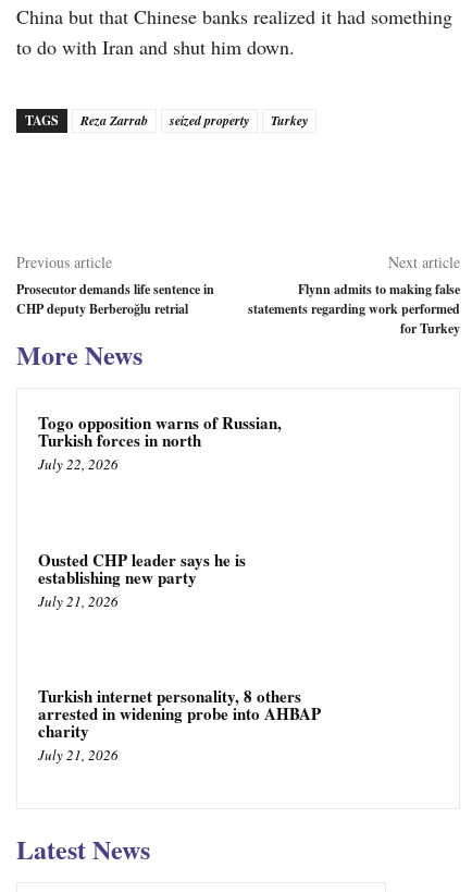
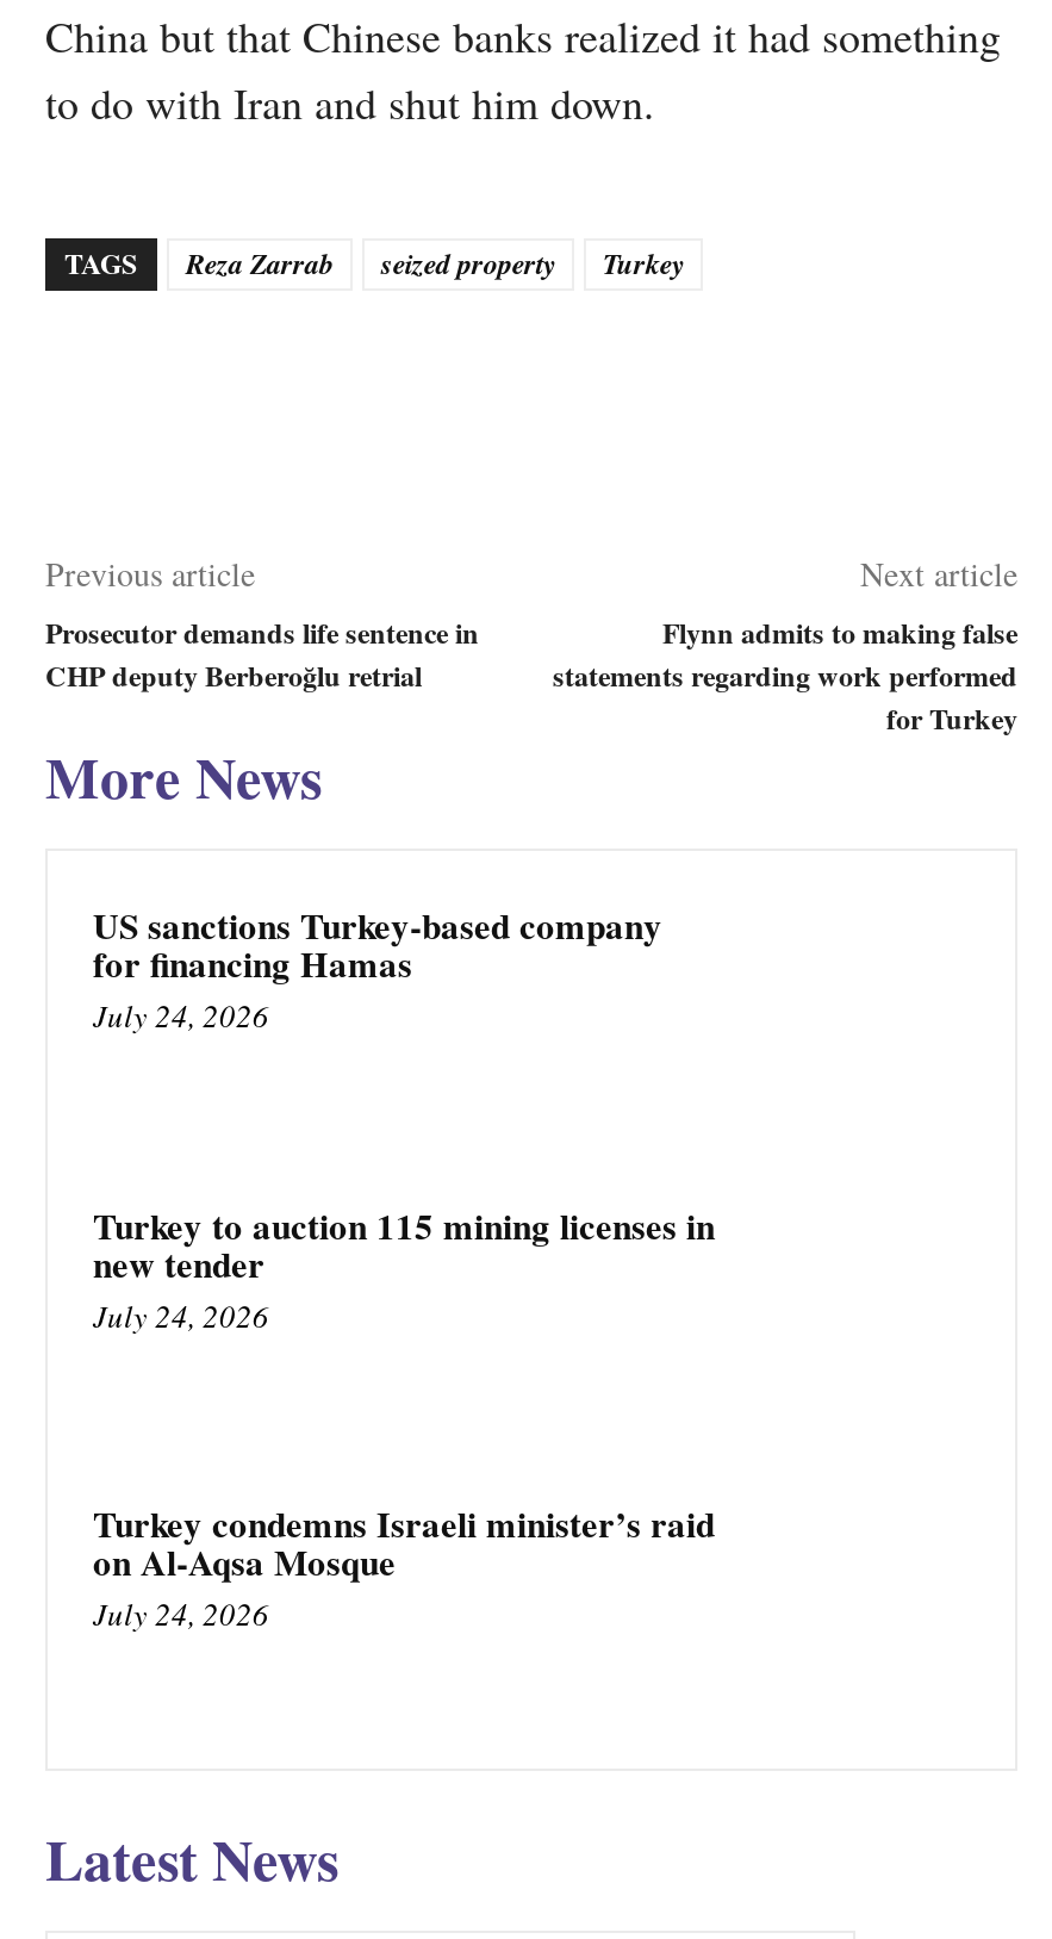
[38,411,282,474] Togo opposition warns of Russian, | Turkish forces in north | July 22, 2026 -> [93,899,662,1037] US sanctions Turkey-based company | for financing Hamas | July 24, 2026
[38,548,246,611] Ousted CHP leader says he is | establishing new party | July 21, 2026 -> [93,1198,715,1337] Turkey to auction 115 mining licenses in | new tender | July 24, 2026
[38,685,321,765] Turkish internet personality, 8 others | arrested in widening probe into AHBAP | charity | July 21, 2026 -> [93,1498,715,1636] Turkey condemns Israeli minister’s raid | on Al-Aqsa Mosque | July 24, 2026

